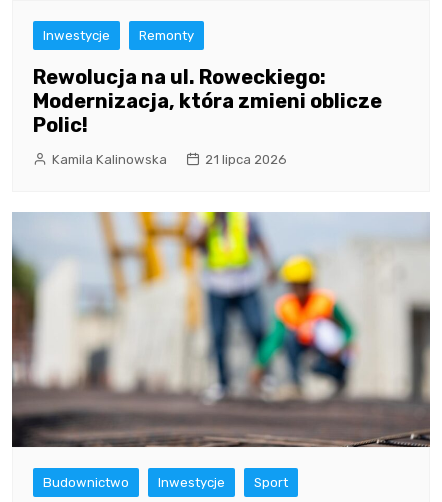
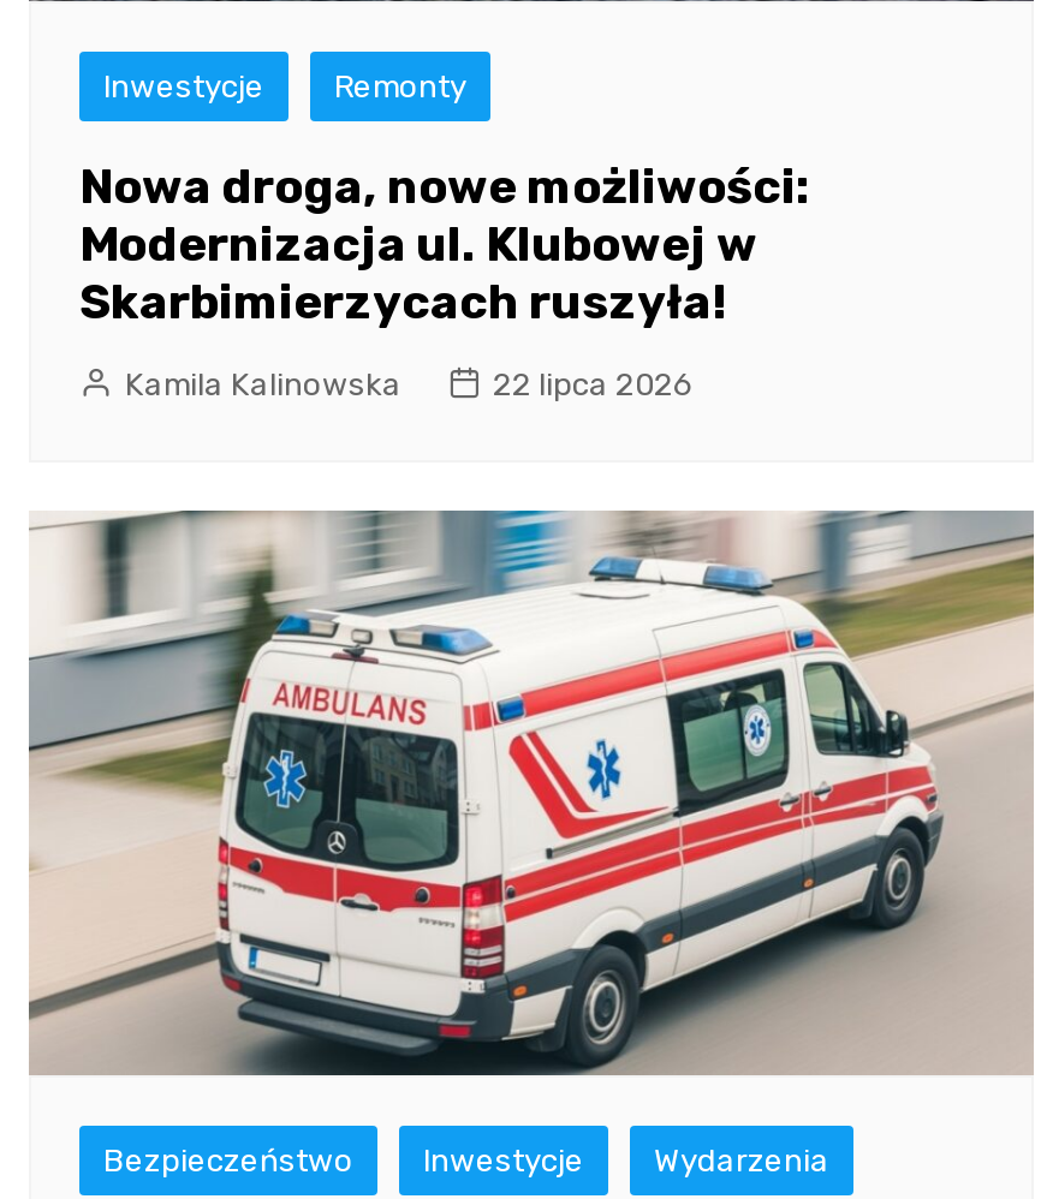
[33,65,382,137] Rewolucja na ul. Roweckiego: | Modernizacja, która zmieni oblicze | Polic! -> [79,157,810,330] Nowa droga, nowe możliwości: | Modernizacja ul. Klubowej w | Skarbimierzycach ruszyła!
[205,152,287,167] 21 lipca 2026 -> [493,366,695,402] 22 lipca 2026
[11,211,430,490] [image] | Budownictwo -> [29,507,1034,1179] [image] | Bezpieczeństwo
[254,475,288,490] Sport -> [654,1143,829,1179] Wydarzenia

